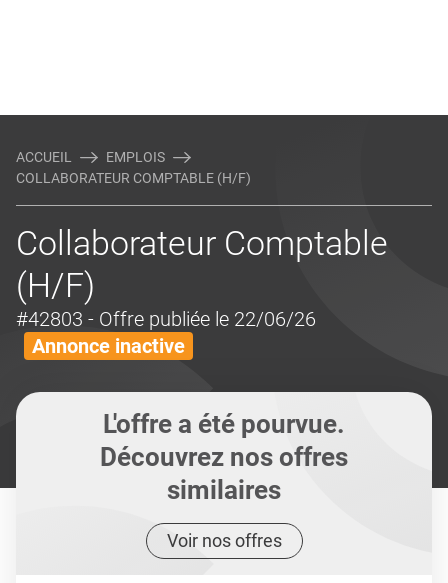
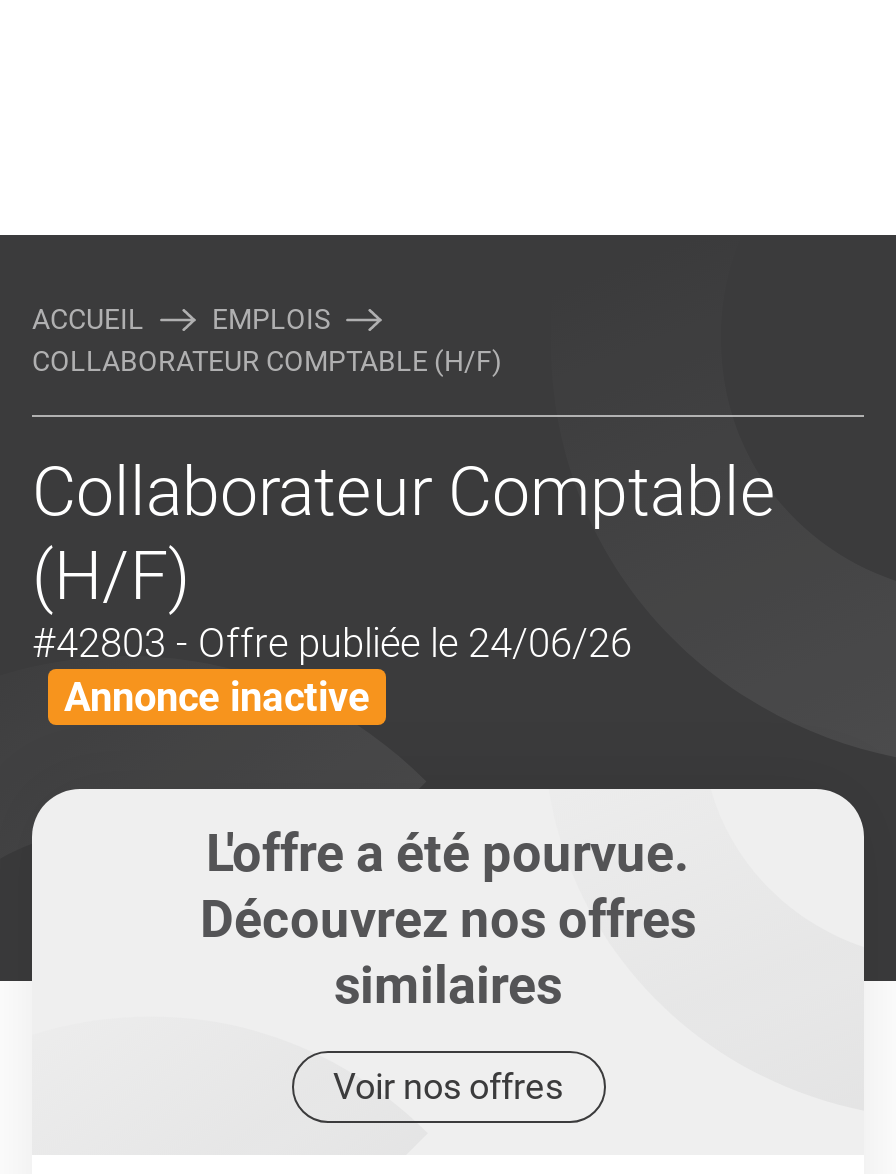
[16,307,316,331] #42803 - Offre publiée le 22/06/26 -> [32,619,632,667] #42803 - Offre publiée le 24/06/26

